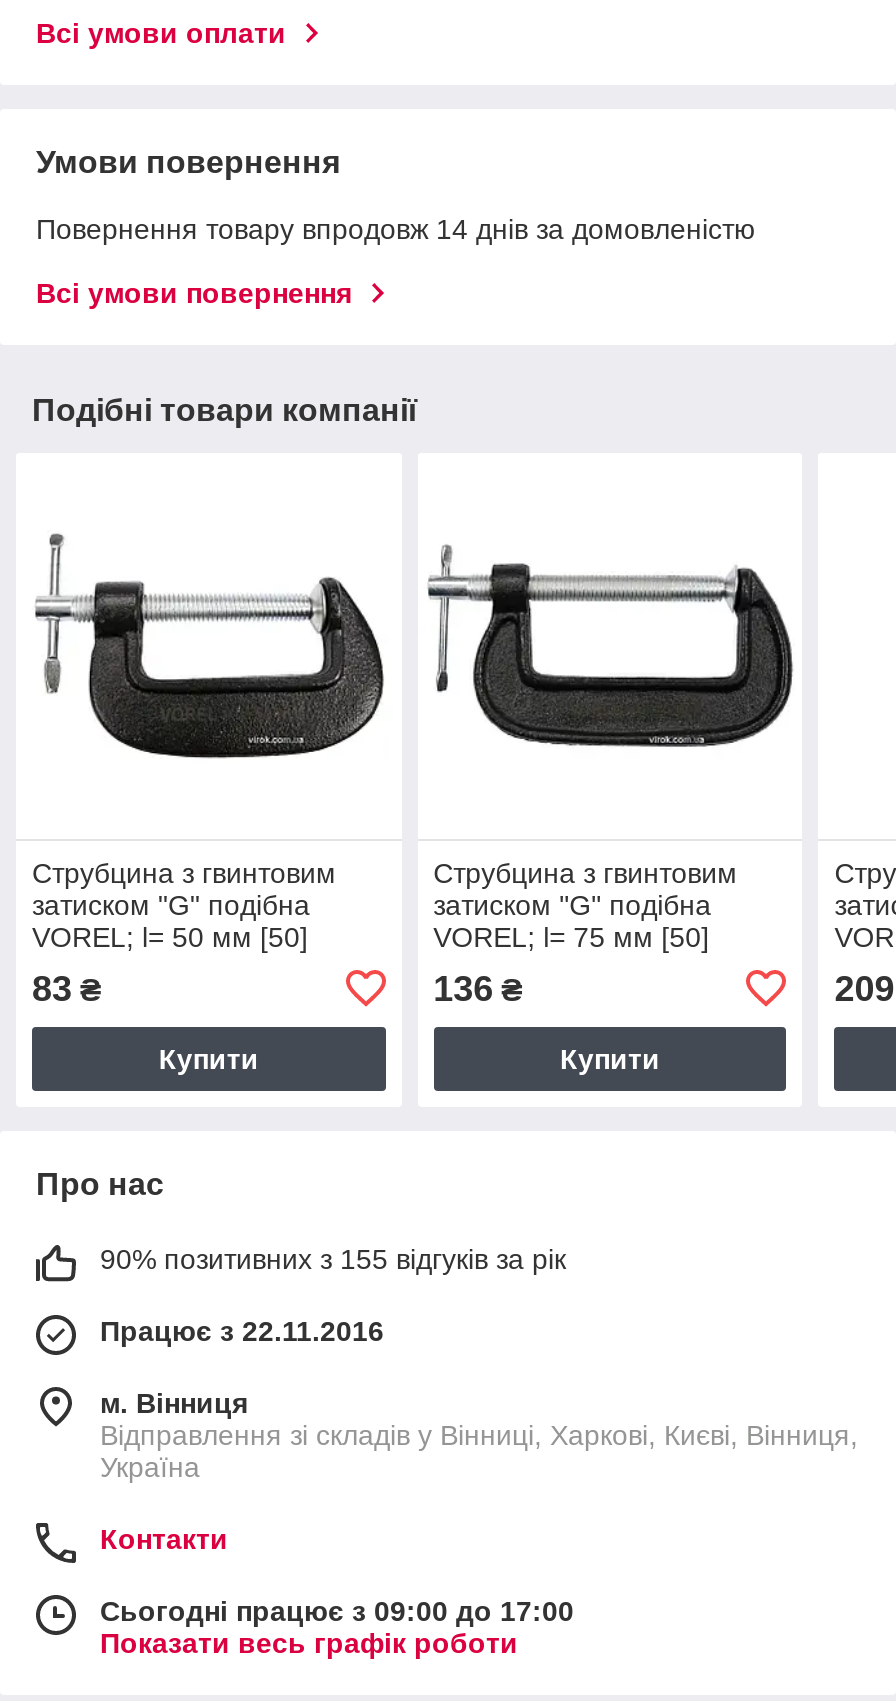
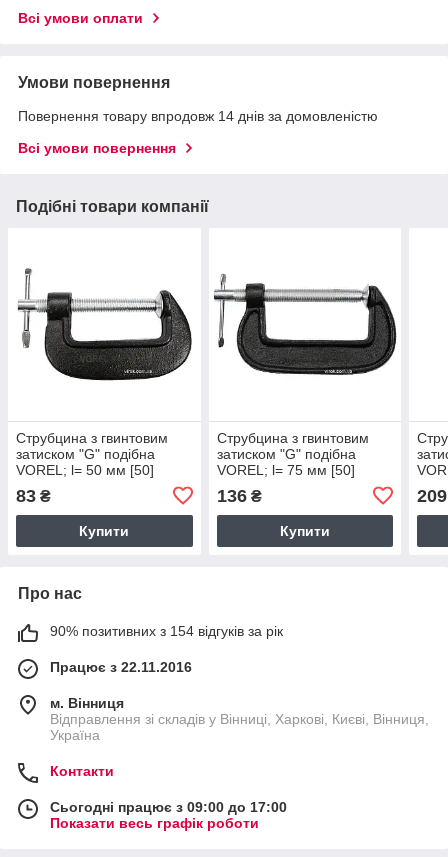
[100,1243,566,1275] 90% позитивних з 155 відгуків за рік -> [50,623,283,639] 90% позитивних з 154 відгуків за рік

